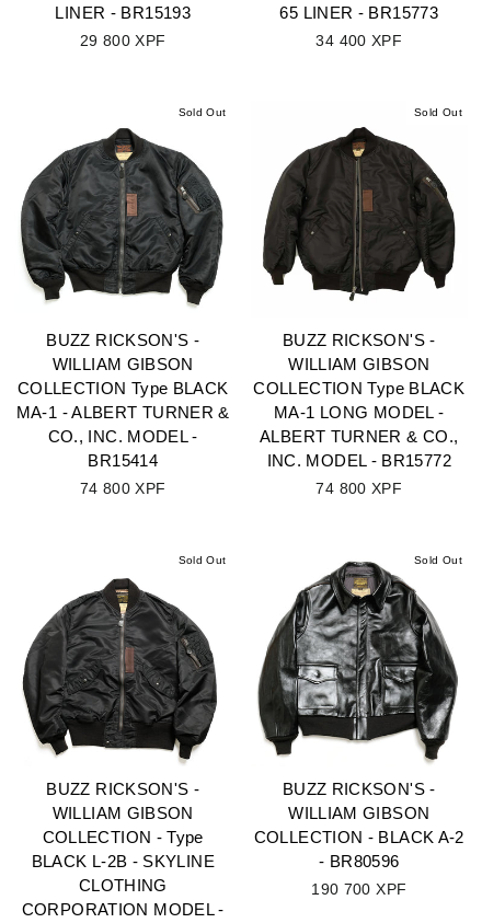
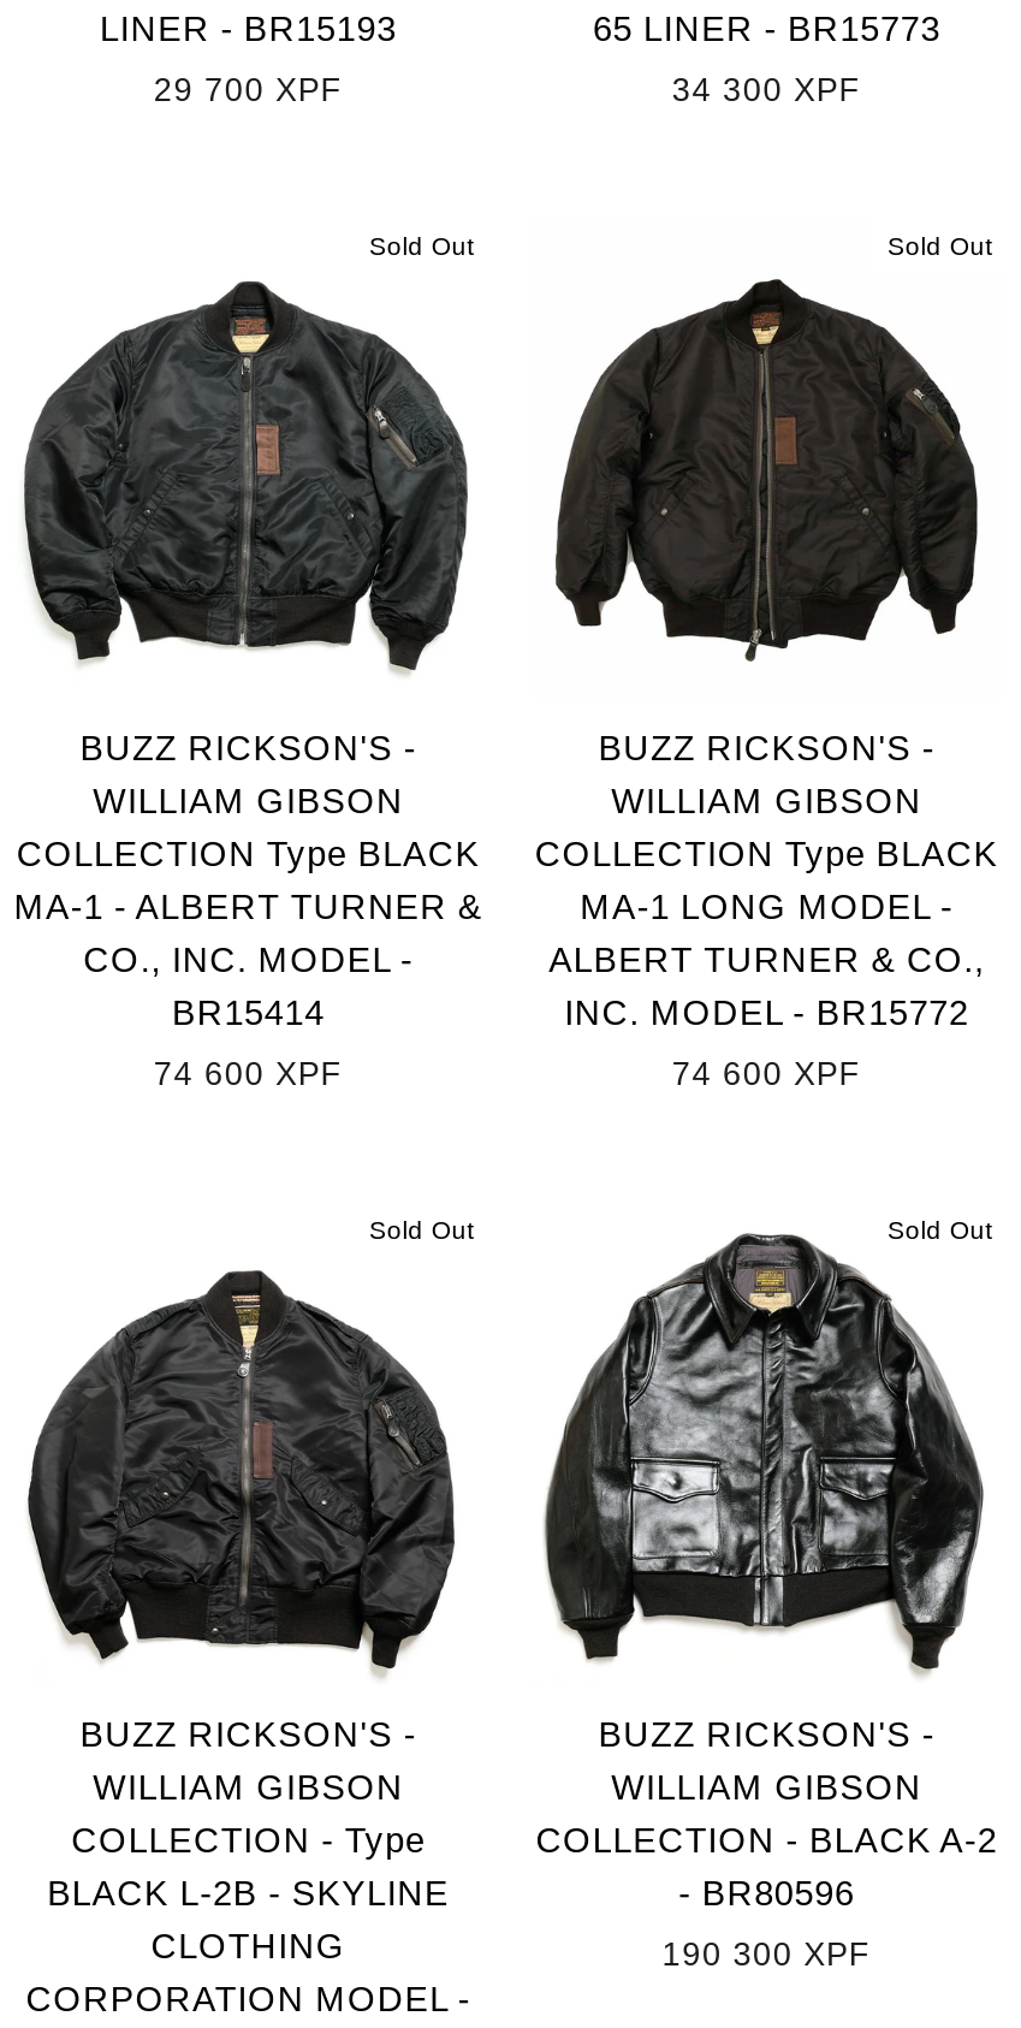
[80,32,166,49] 29 800 XPF -> [154,71,343,107] 29 700 XPF
[316,32,402,49] 34 400 XPF -> [672,71,861,107] 34 300 XPF
[80,481,166,497] 74 800 XPF -> [154,1056,343,1092] 74 600 XPF
[316,481,402,497] 74 800 XPF -> [672,1056,861,1092] 74 600 XPF
[311,881,407,897] 190 700 XPF -> [662,1935,871,1971] 190 300 XPF

